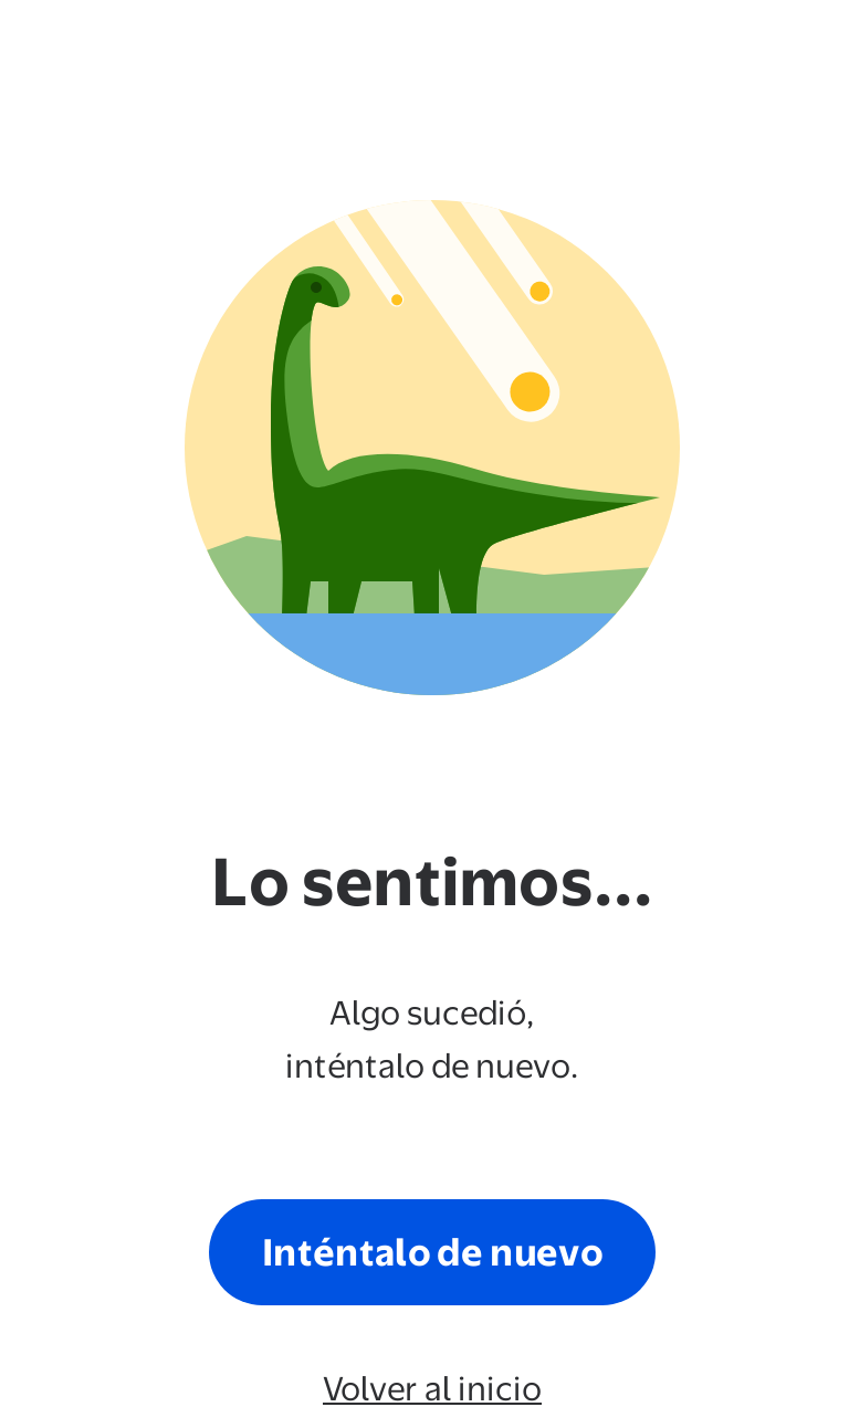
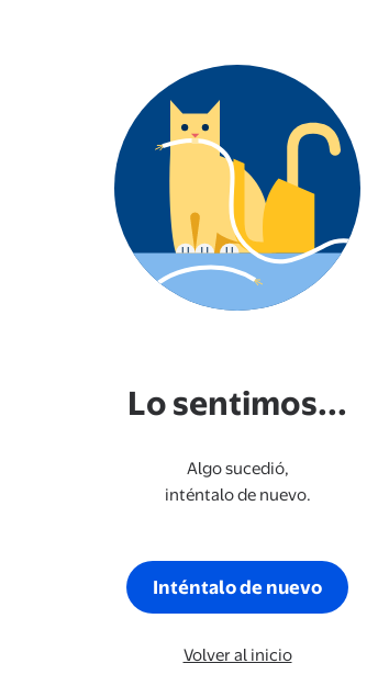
[185,200,680,644] [image] -> [113,64,362,286] [image]

